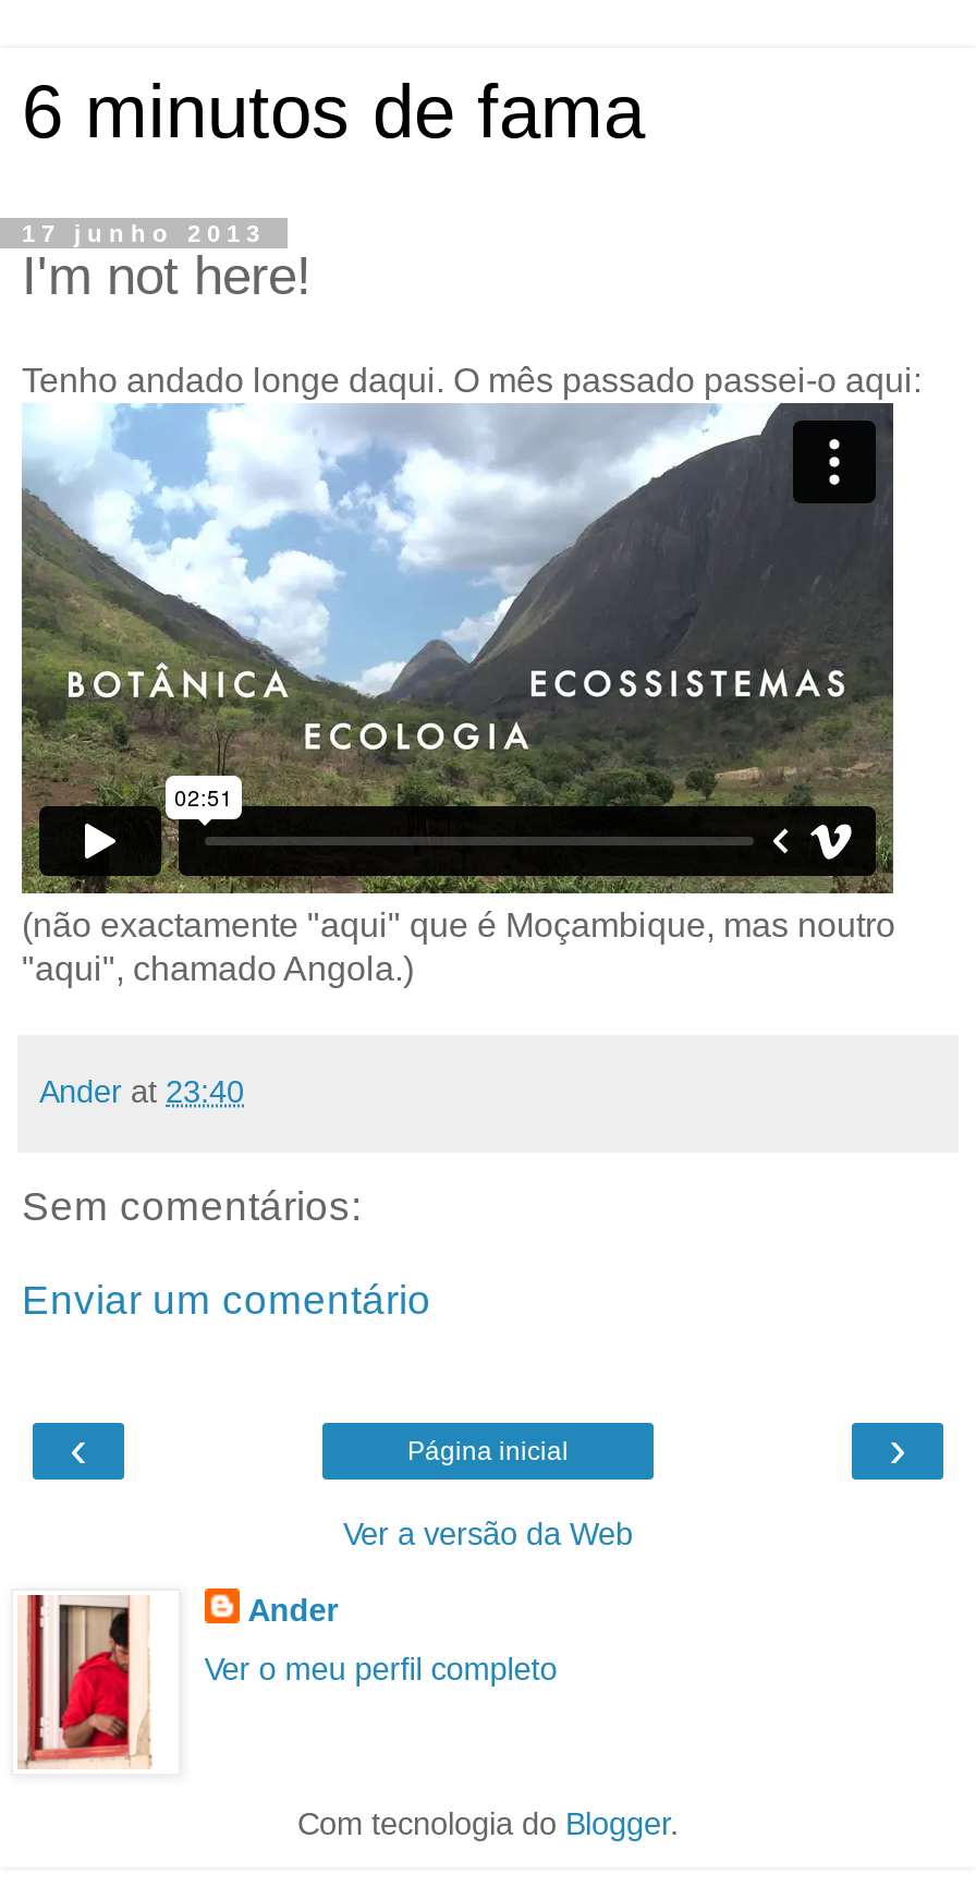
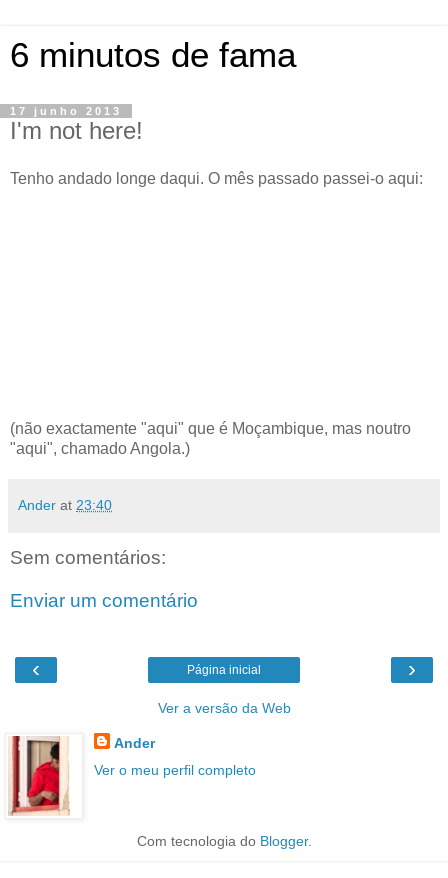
[20,403,895,896] [image] -> none

